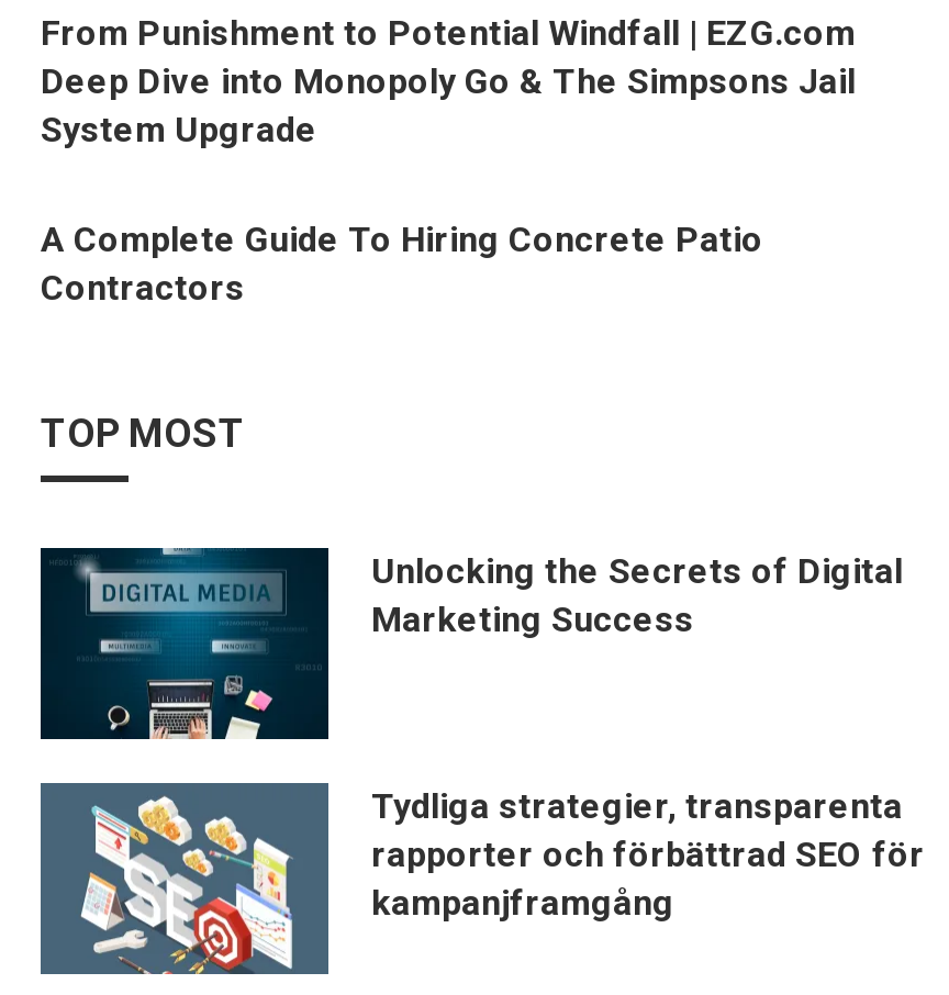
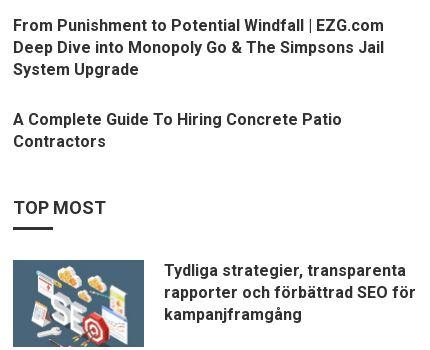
[43,548,903,739] [image] | Unlocking the Secrets of Digital | Marketing Success -> none

